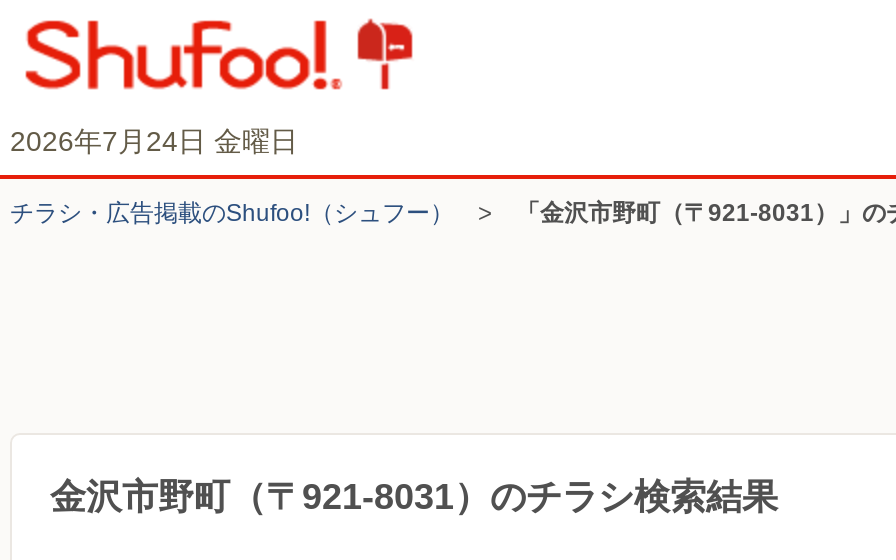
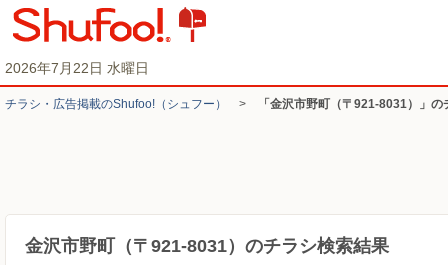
[10,125,298,157] 2026年7月24日 金曜日 -> [5,60,149,76] 2026年7月22日 水曜日

